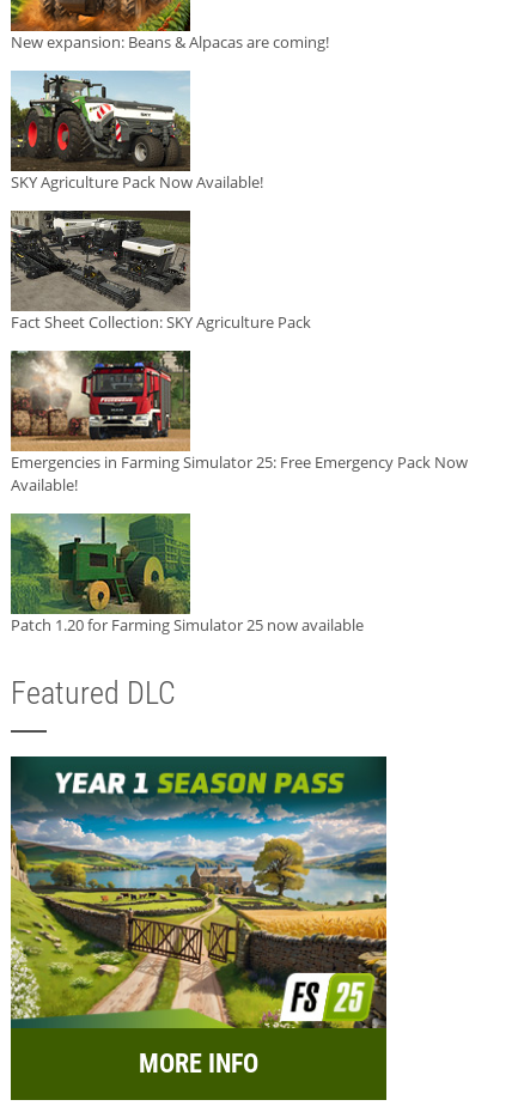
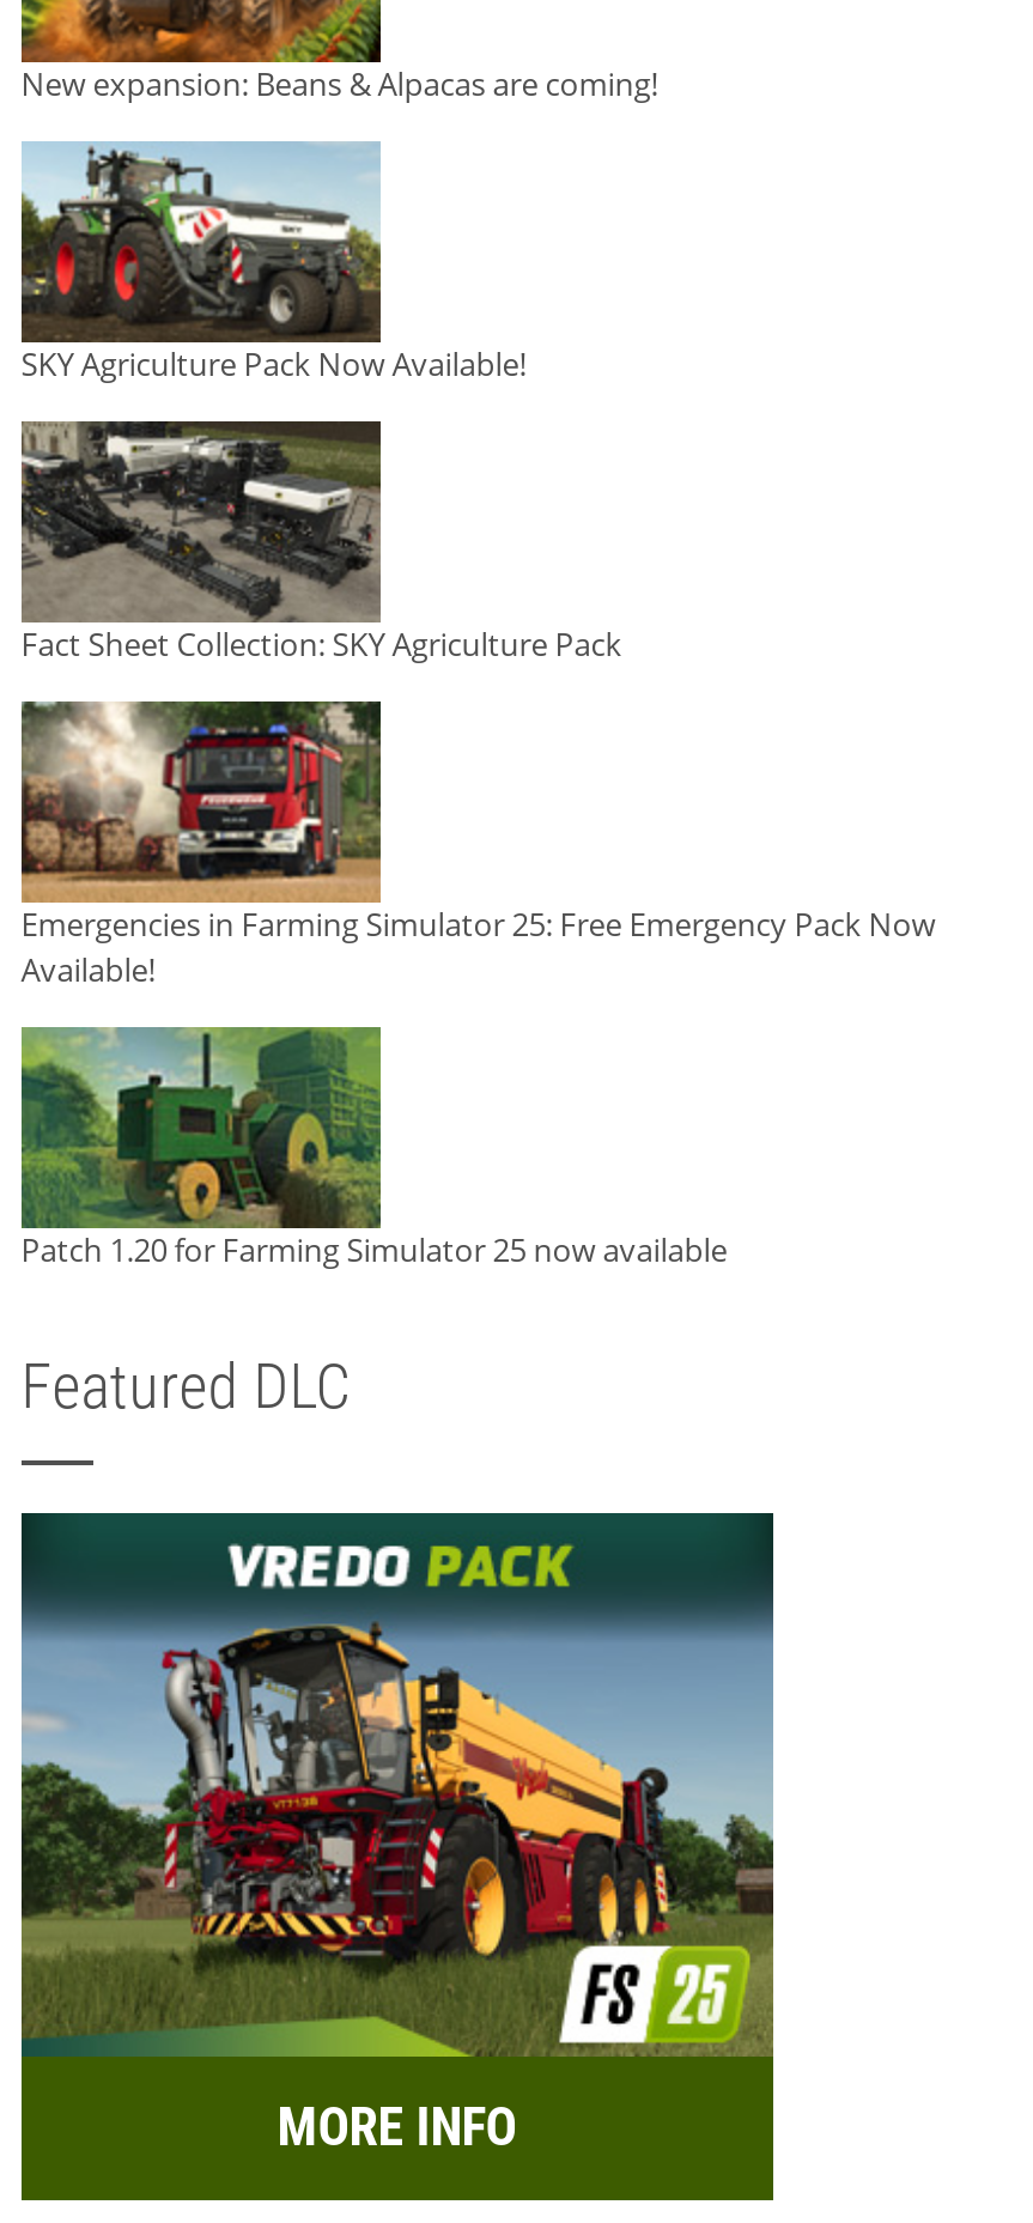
[10,771,388,1028] [image] -> [19,1542,776,2057] [image]

